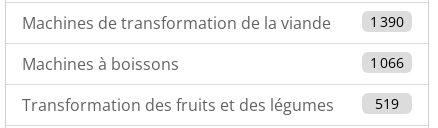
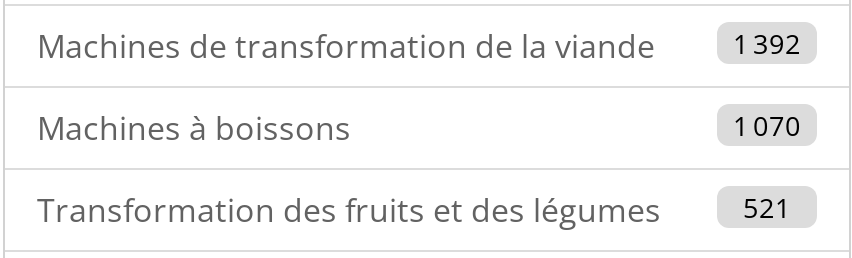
[370,12,404,31] 1 390 -> [733,24,801,62] 1 392
[370,53,404,72] 1 066 -> [733,106,801,144] 1 070
[375,94,399,113] 519 -> [743,188,791,226] 521

